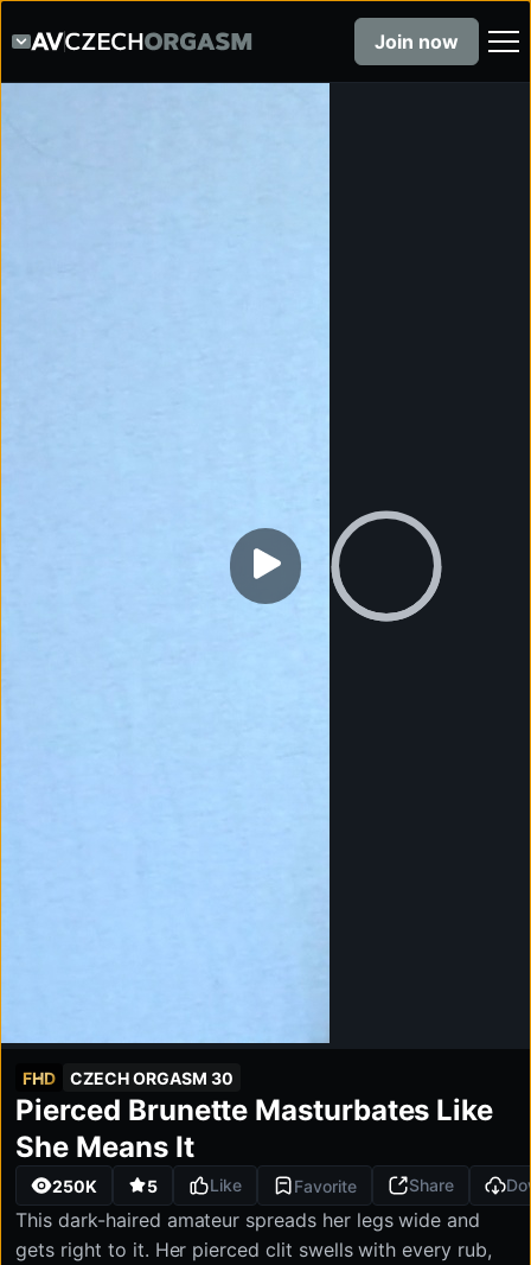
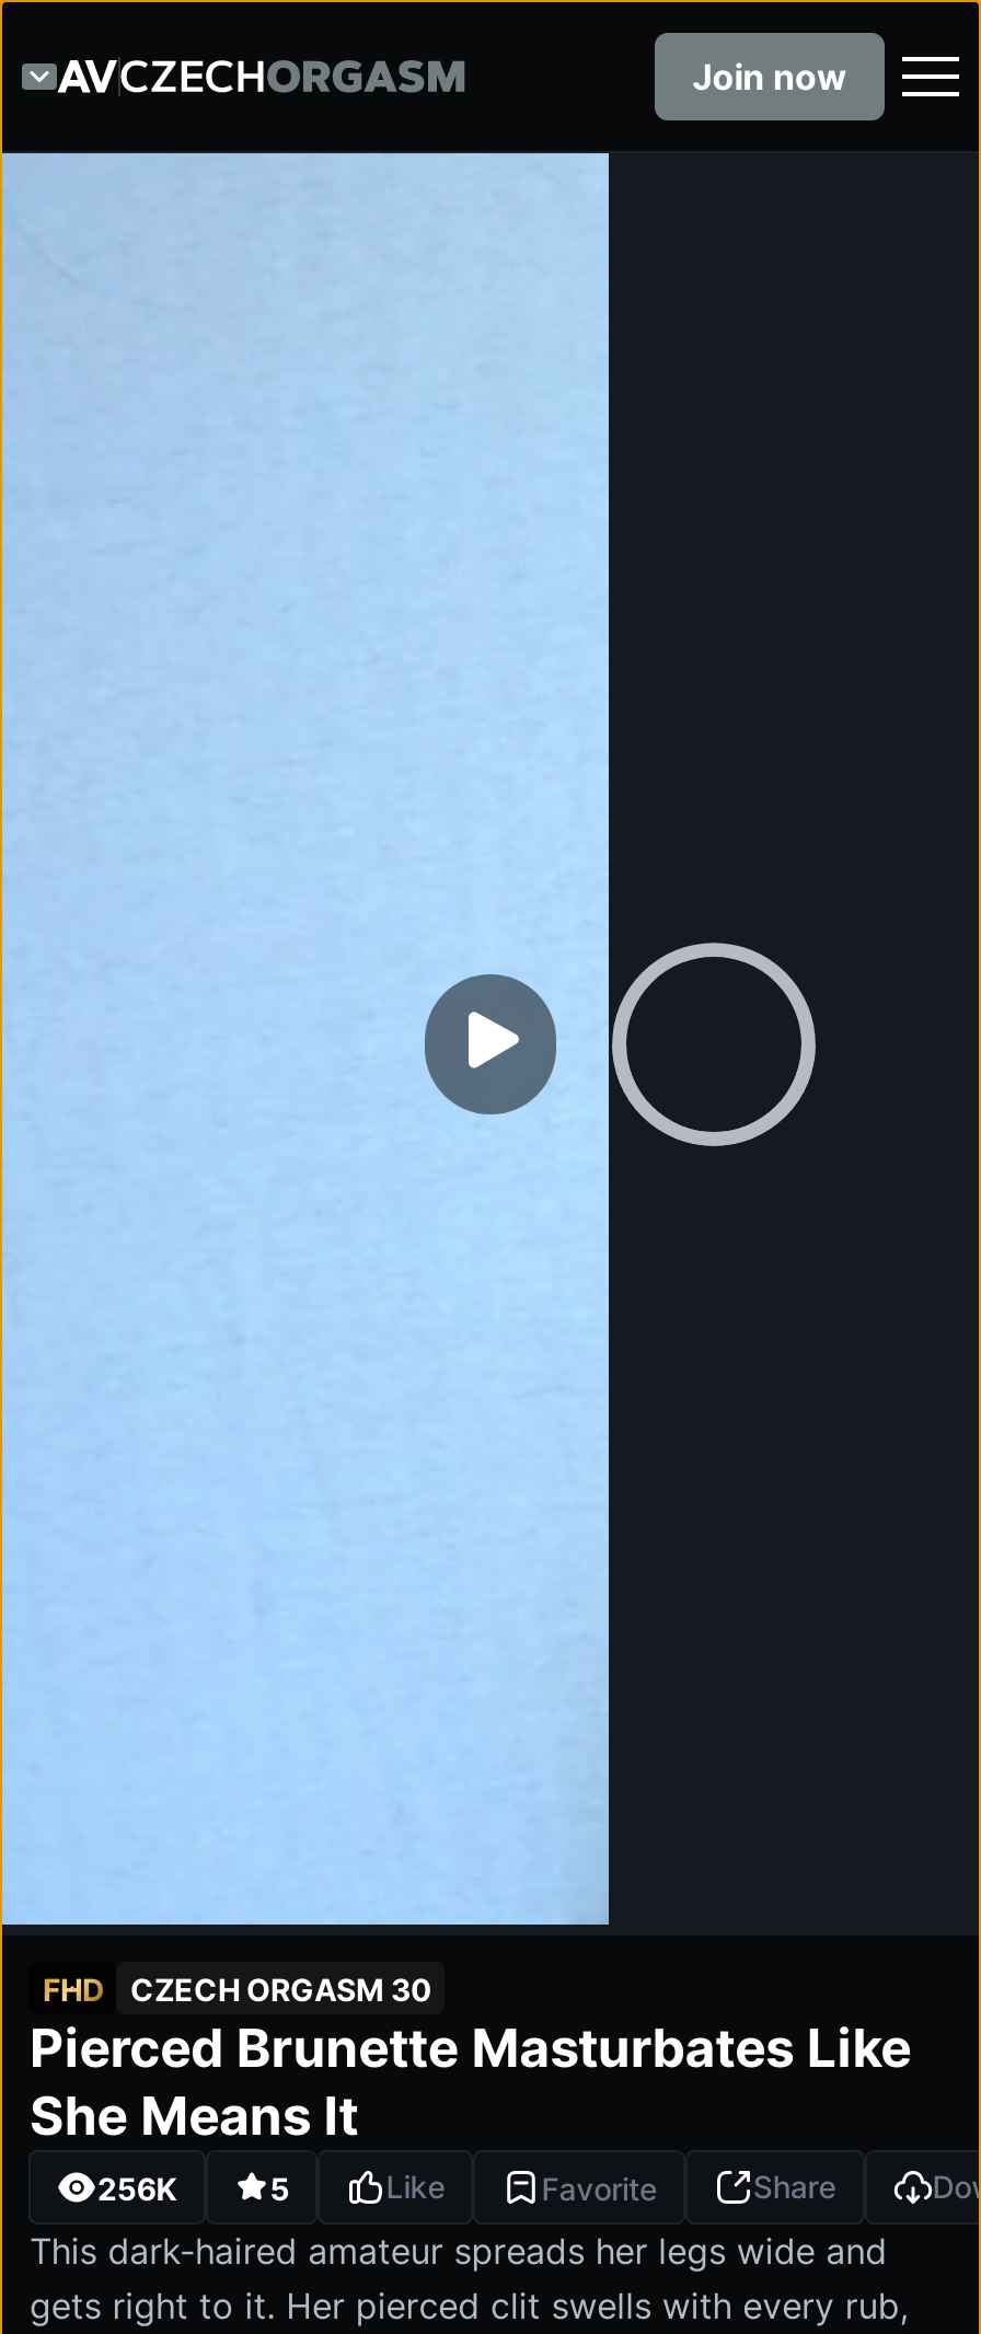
[53,1175,98,1196] 250K -> [97,2169,178,2206] 256K

